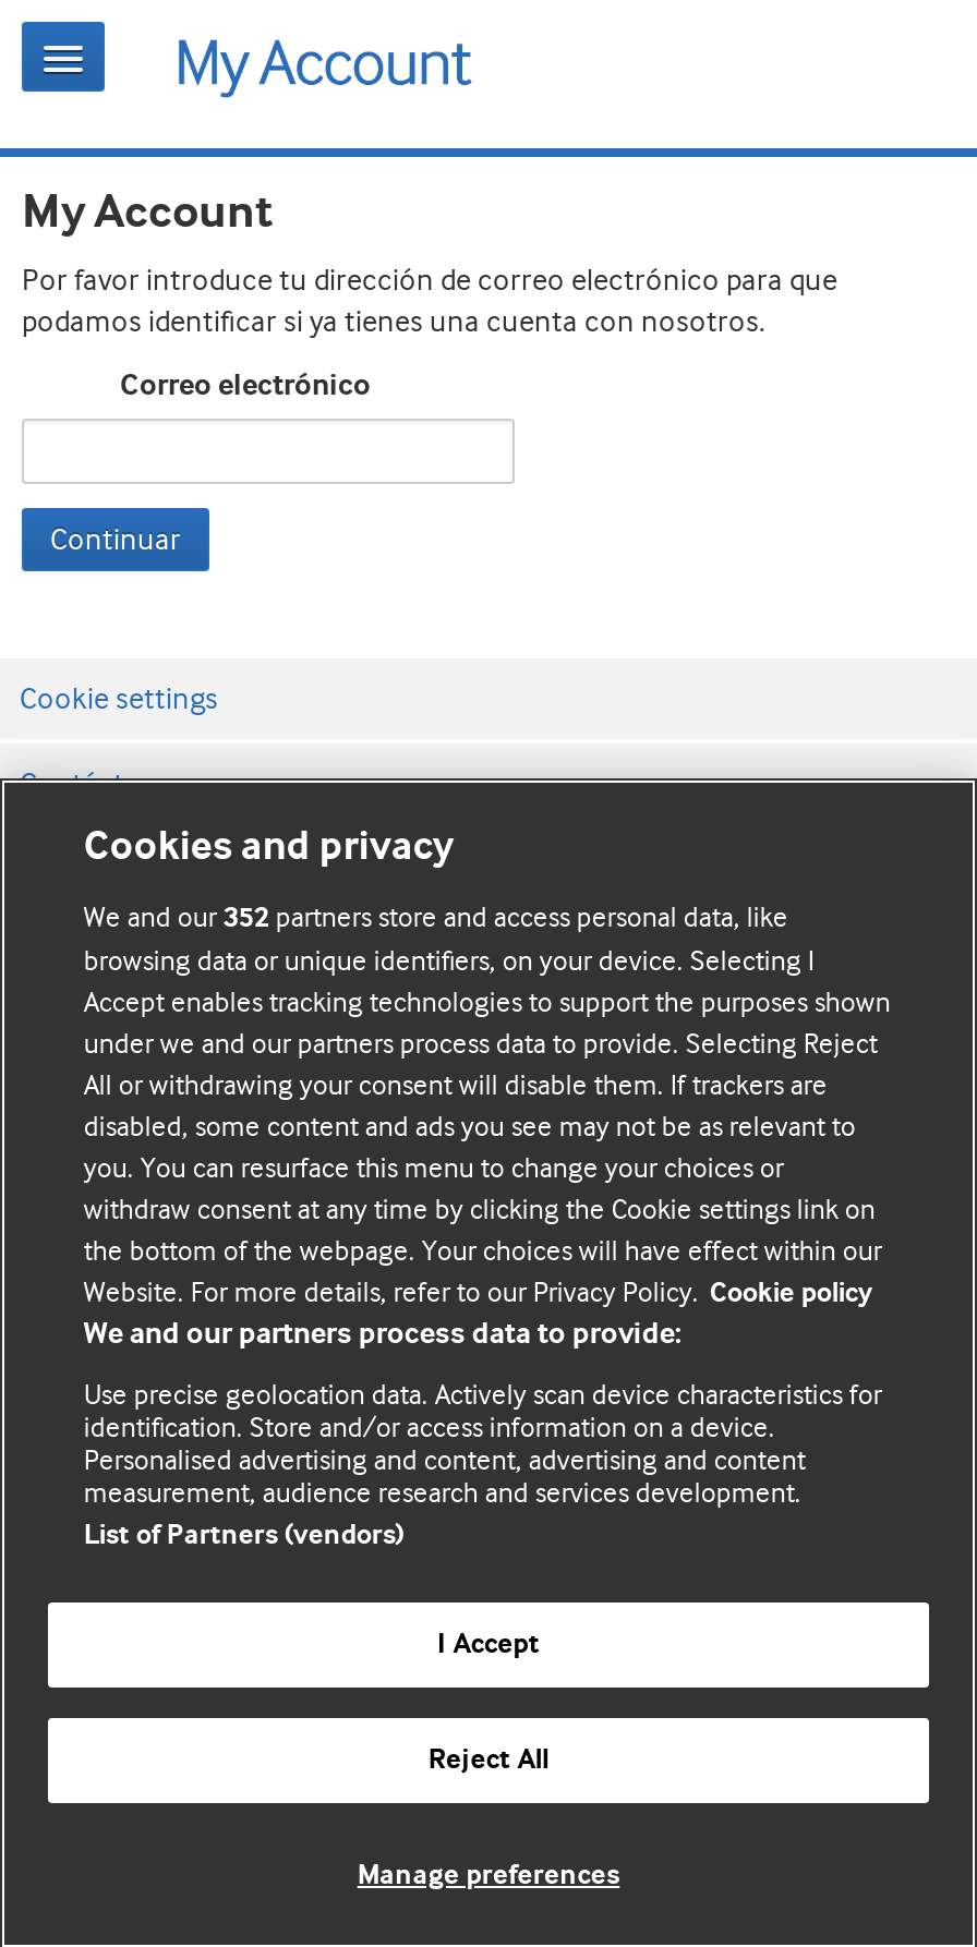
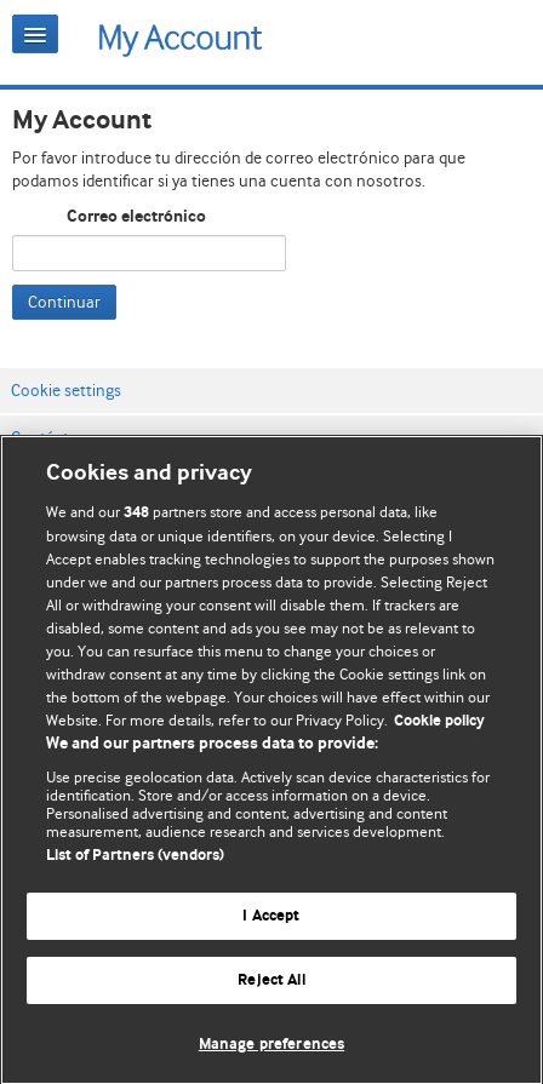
[84,900,788,935] We and our 352 partners store and access personal data, like -> [47,503,438,522] We and our 348 partners store and access personal data, like

